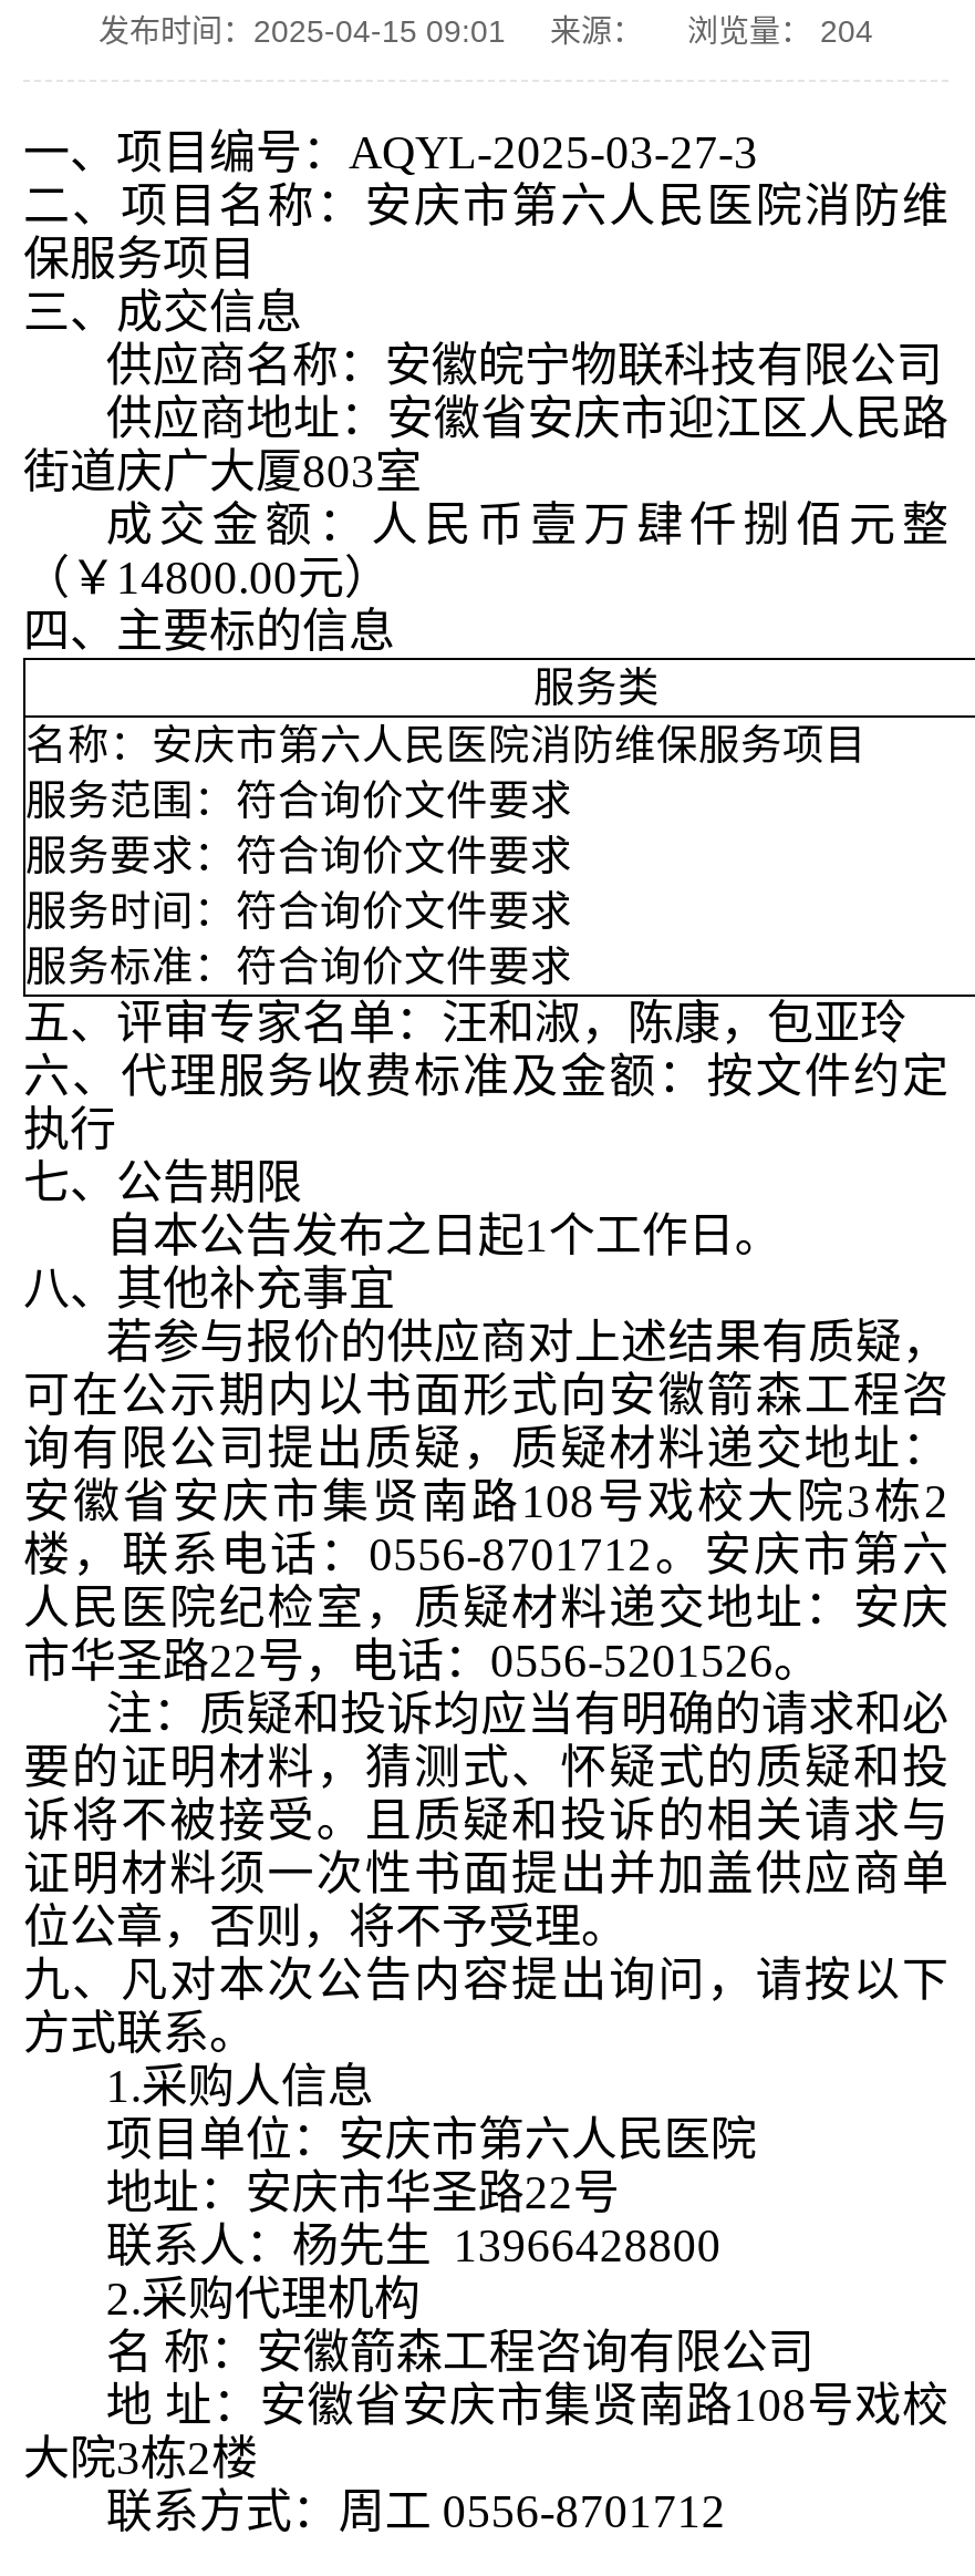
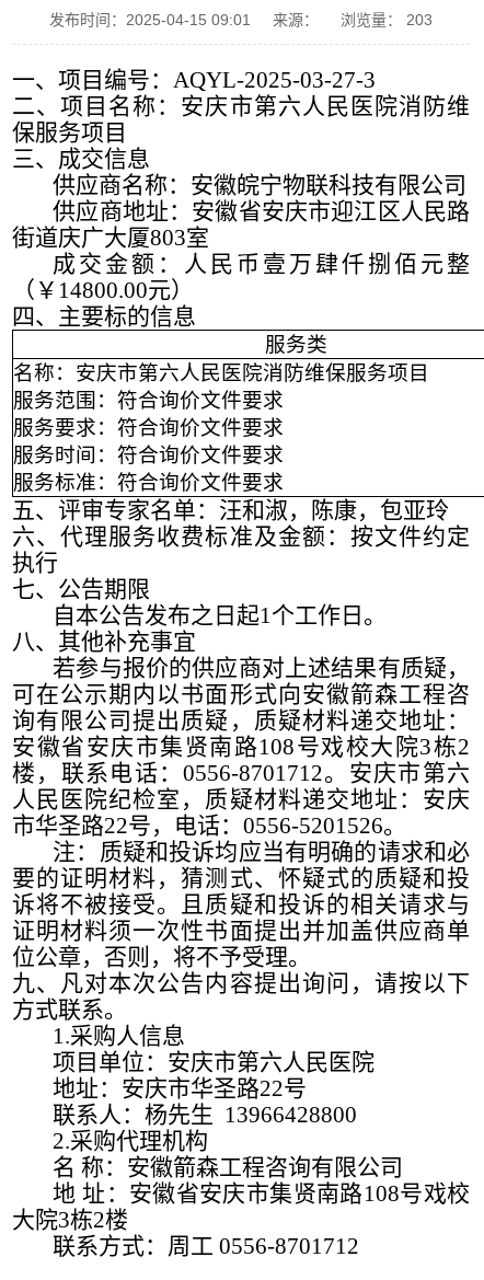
[98,13,873,48] 发布时间：2025-04-15 09:01 来源： 浏览量：204 -> [49,11,433,28] 发布时间：2025-04-15 09:01 来源： 浏览量：203

